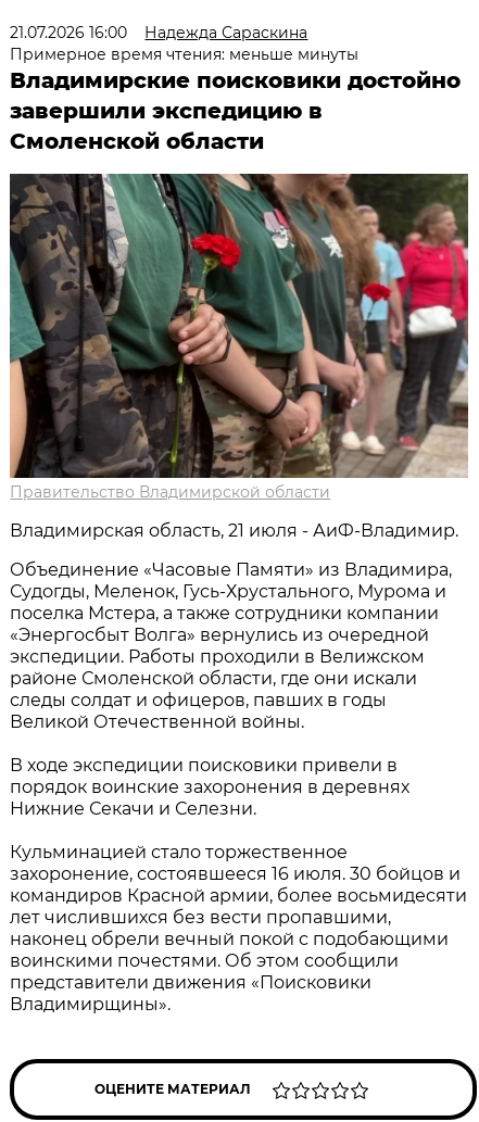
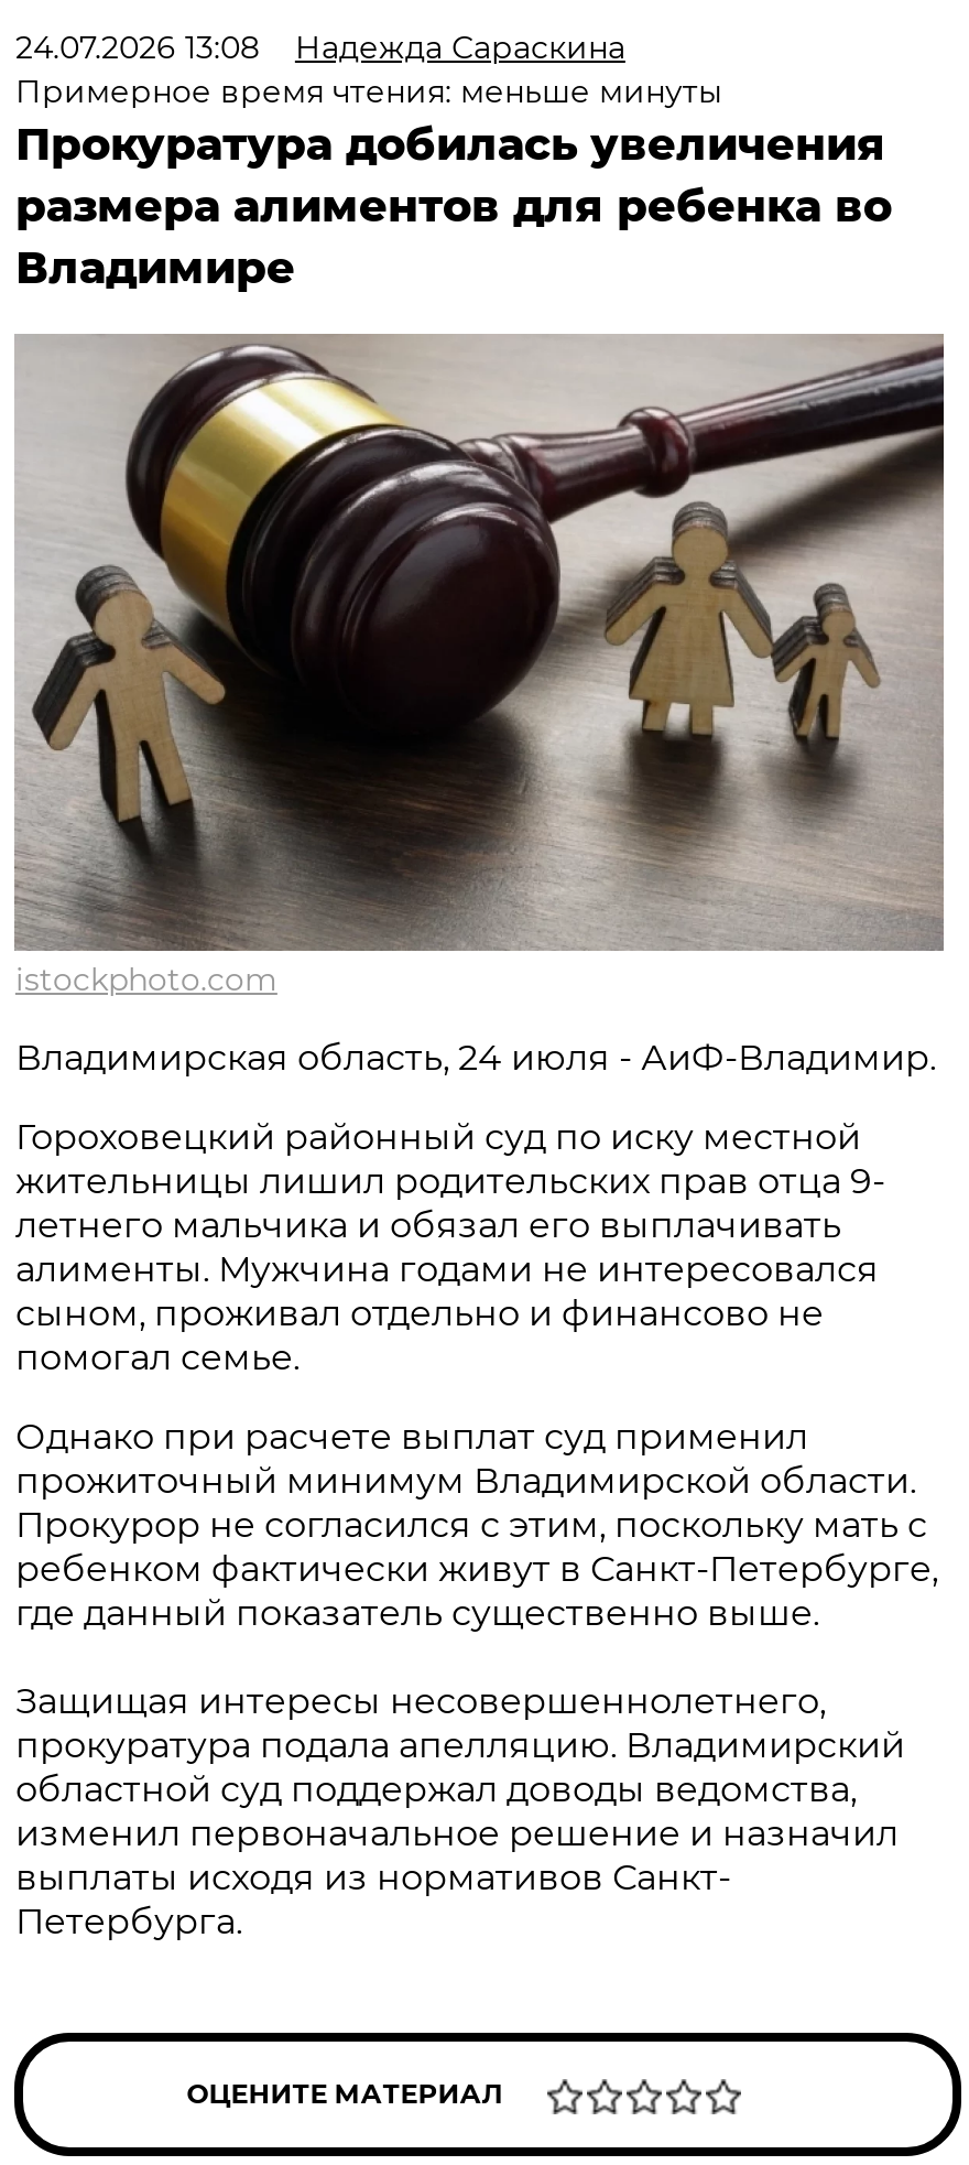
[10,23,308,42] 21.07.2026 16:00 Надежда Сараскина -> [15,28,625,67] 24.07.2026 13:08 Надежда Сараскина
[10,67,461,154] Владимирские поисковики достойно | завершили экспедицию в | Смоленской области -> [15,118,892,294] Прокуратура добилась увеличения | размера алиментов для ребенка во | Владимире
[10,174,469,502] [image] | Правительство Владимирской области -> [14,334,944,999] [image] | istockphoto.com
[10,520,459,541] Владимирская область, 21 июля - АиФ-Владимир. -> [15,1037,936,1079] Владимирская область, 24 июля - АиФ-Владимир.
[10,559,452,732] Объединение «Часовые Памяти» из Владимира, | Судогды, Меленок, Гусь-Хрустального, Мурома и | поселка Мстера, а также сотрудники компании | «Энергосбыт Волга» вернулись из очередной | экспедиции. Работы проходили в Велижском | районе Смоленской области, где они искали | следы солдат и офицеров, павших в годы | Великой Отечественной войны. -> [15,1116,885,1378] Гороховецкий районный суд по иску местной | жительницы лишил родительских прав отца 9- | летнего мальчика и обязал его выплачивать | алименты. Мужчина годами не интересовался | сыном, проживал отдельно и финансово не | помогал семье.
[10,755,410,819] В ходе экспедиции поисковики привели в | порядок воинские захоронения в деревнях | Нижние Секачи и Селезни. -> [15,1416,938,1634] Однако при расчете выплат суд применил | прожиточный минимум Владимирской области. | Прокурор не согласился с этим, поскольку мать с | ребенком фактически живут в Санкт-Петербурге, | где данный показатель существенно выше.
[10,842,467,1014] Кульминацией стало торжественное | захоронение, состоявшееся 16 июля. 30 бойцов и | командиров Красной армии, более восьмидесяти | лет числившихся без вести пропавшими, | наконец обрели вечный покой с подобающими | воинскими почестями. Об этом сообщили | представители движения «Поисковики | Владимирщины». -> [15,1680,905,1942] Защищая интересы несовершеннолетнего, | прокуратура подала апелляцию. Владимирский | областной суд поддержал доводы ведомства, | изменил первоначальное решение и назначил | выплаты исходя из нормативов Санкт- | Петербурга.

